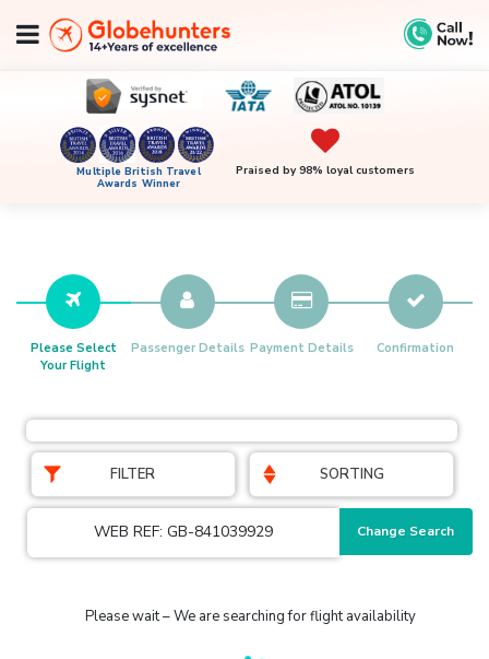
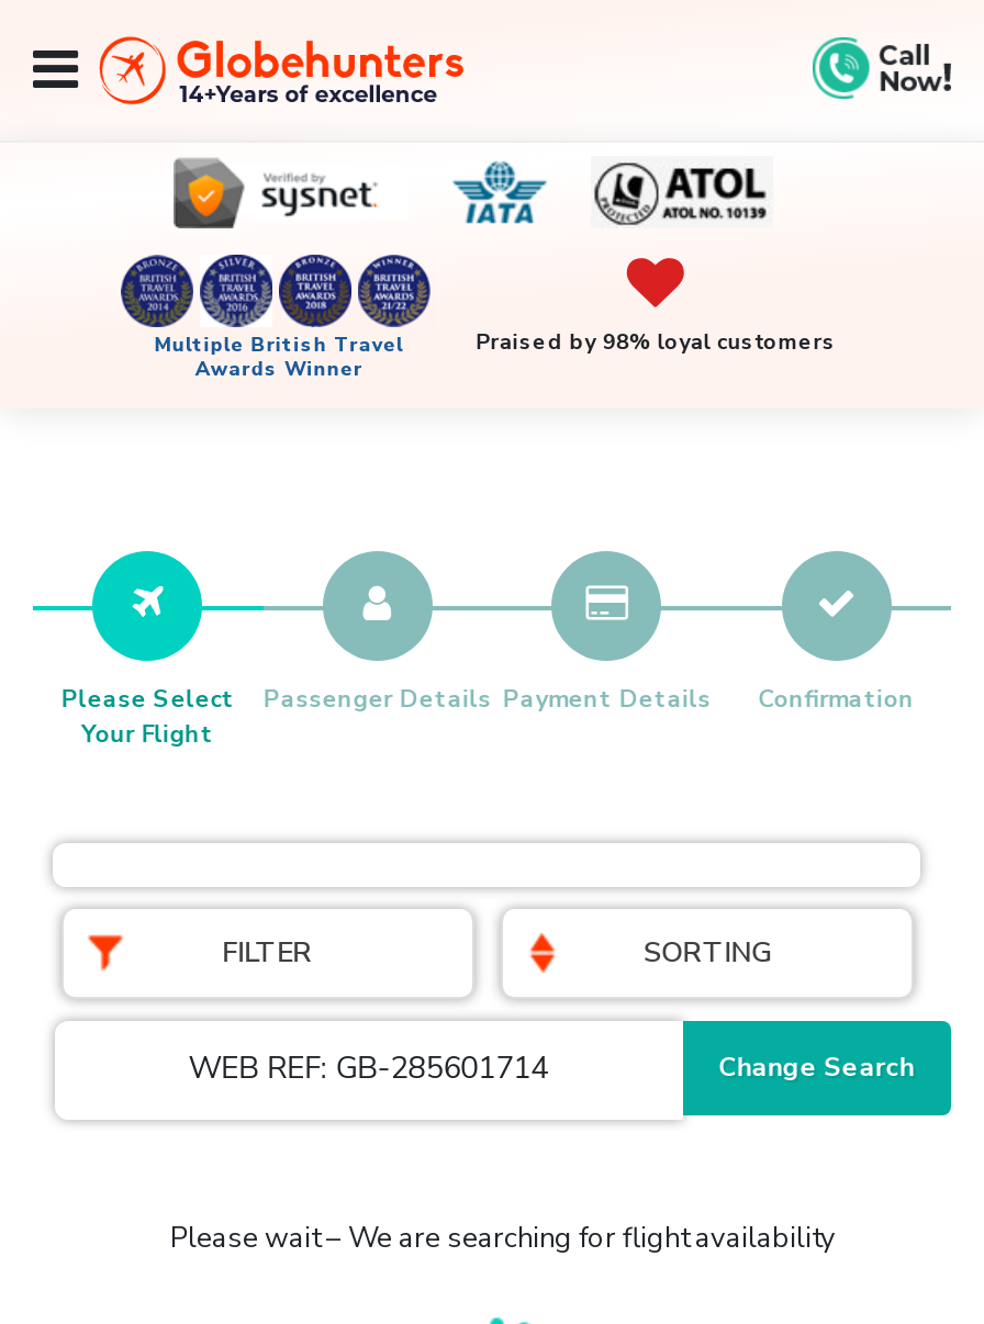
[94,521,273,542] WEB REF: GB-841039929 -> [188,1047,549,1089] WEB REF: GB-285601714

